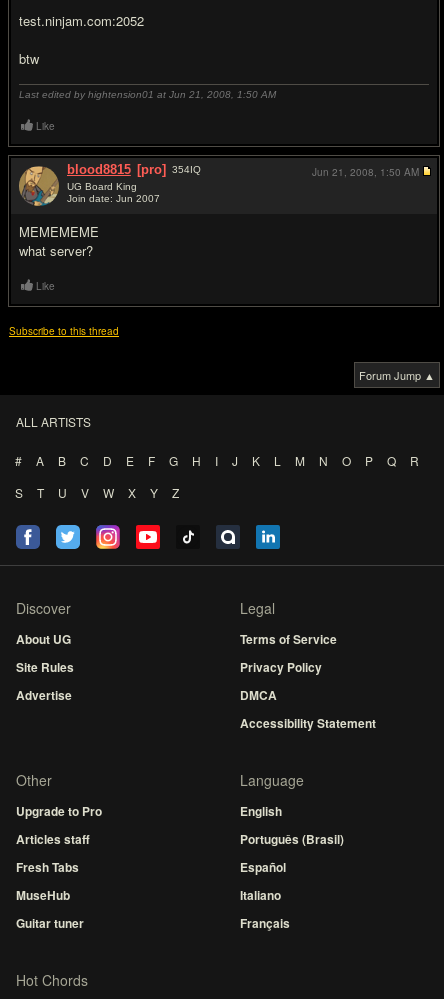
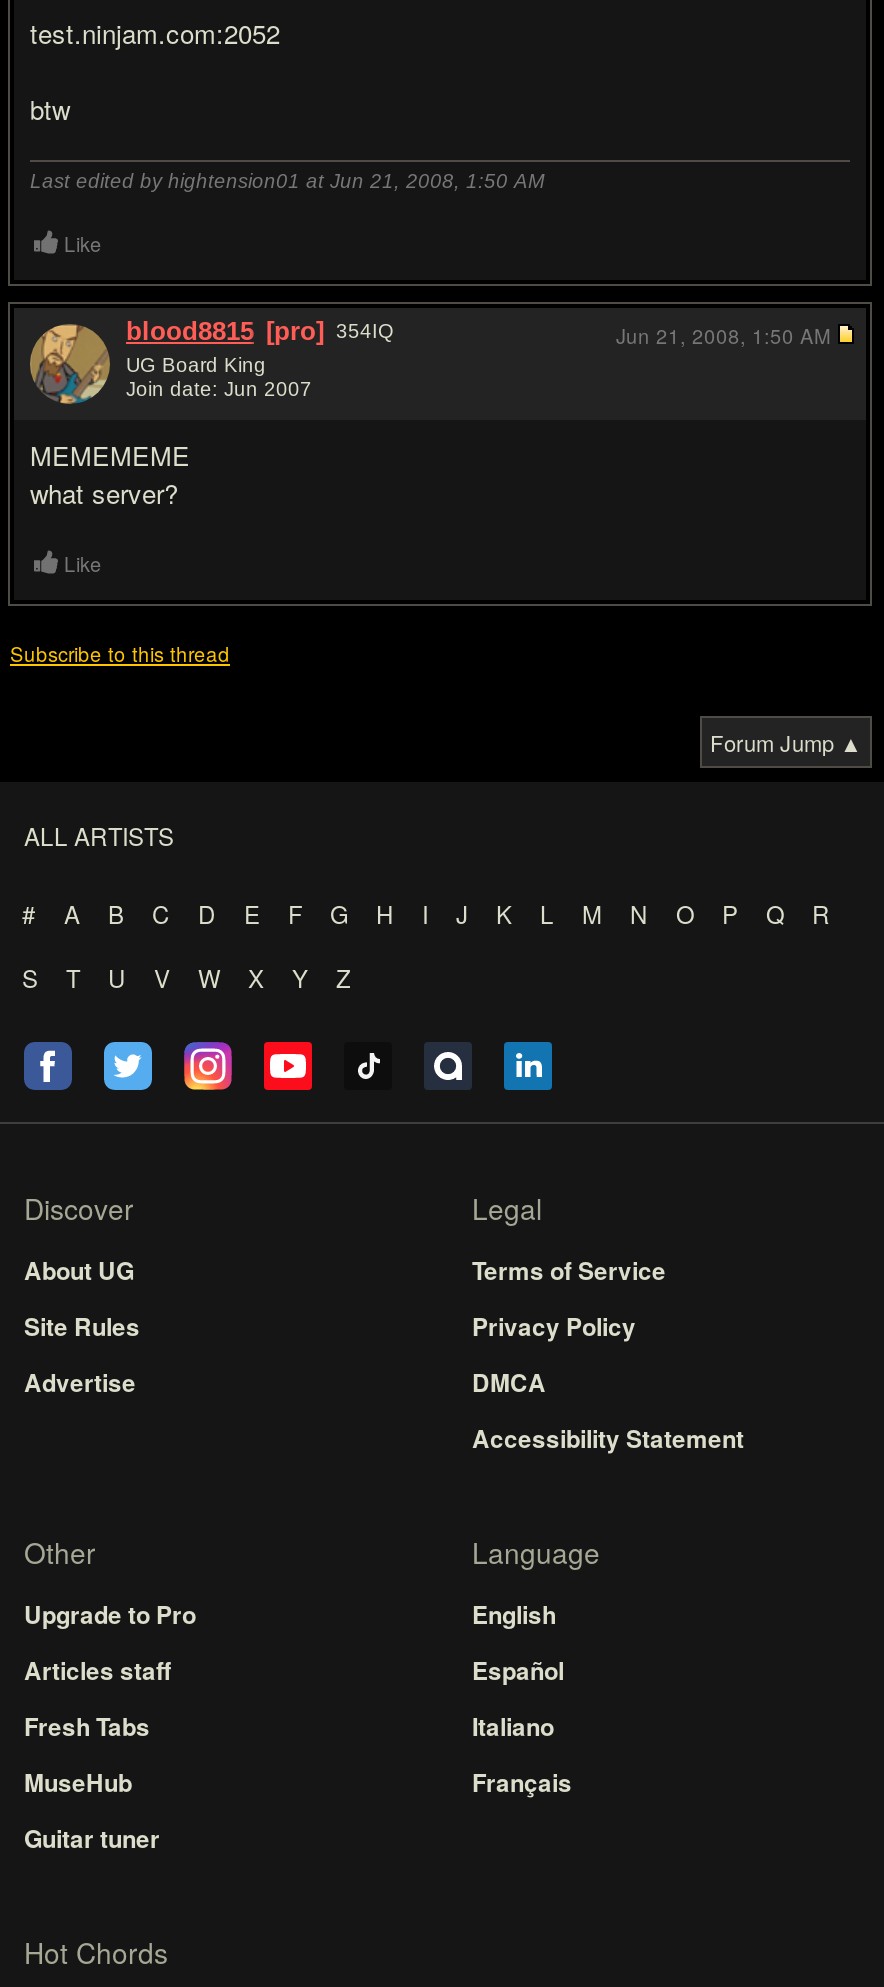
[240,830,344,848] Português (Brasil) -> none
moved [240,858,290,932] -> [472,1652,572,1800]: Español | Italiano | Français

